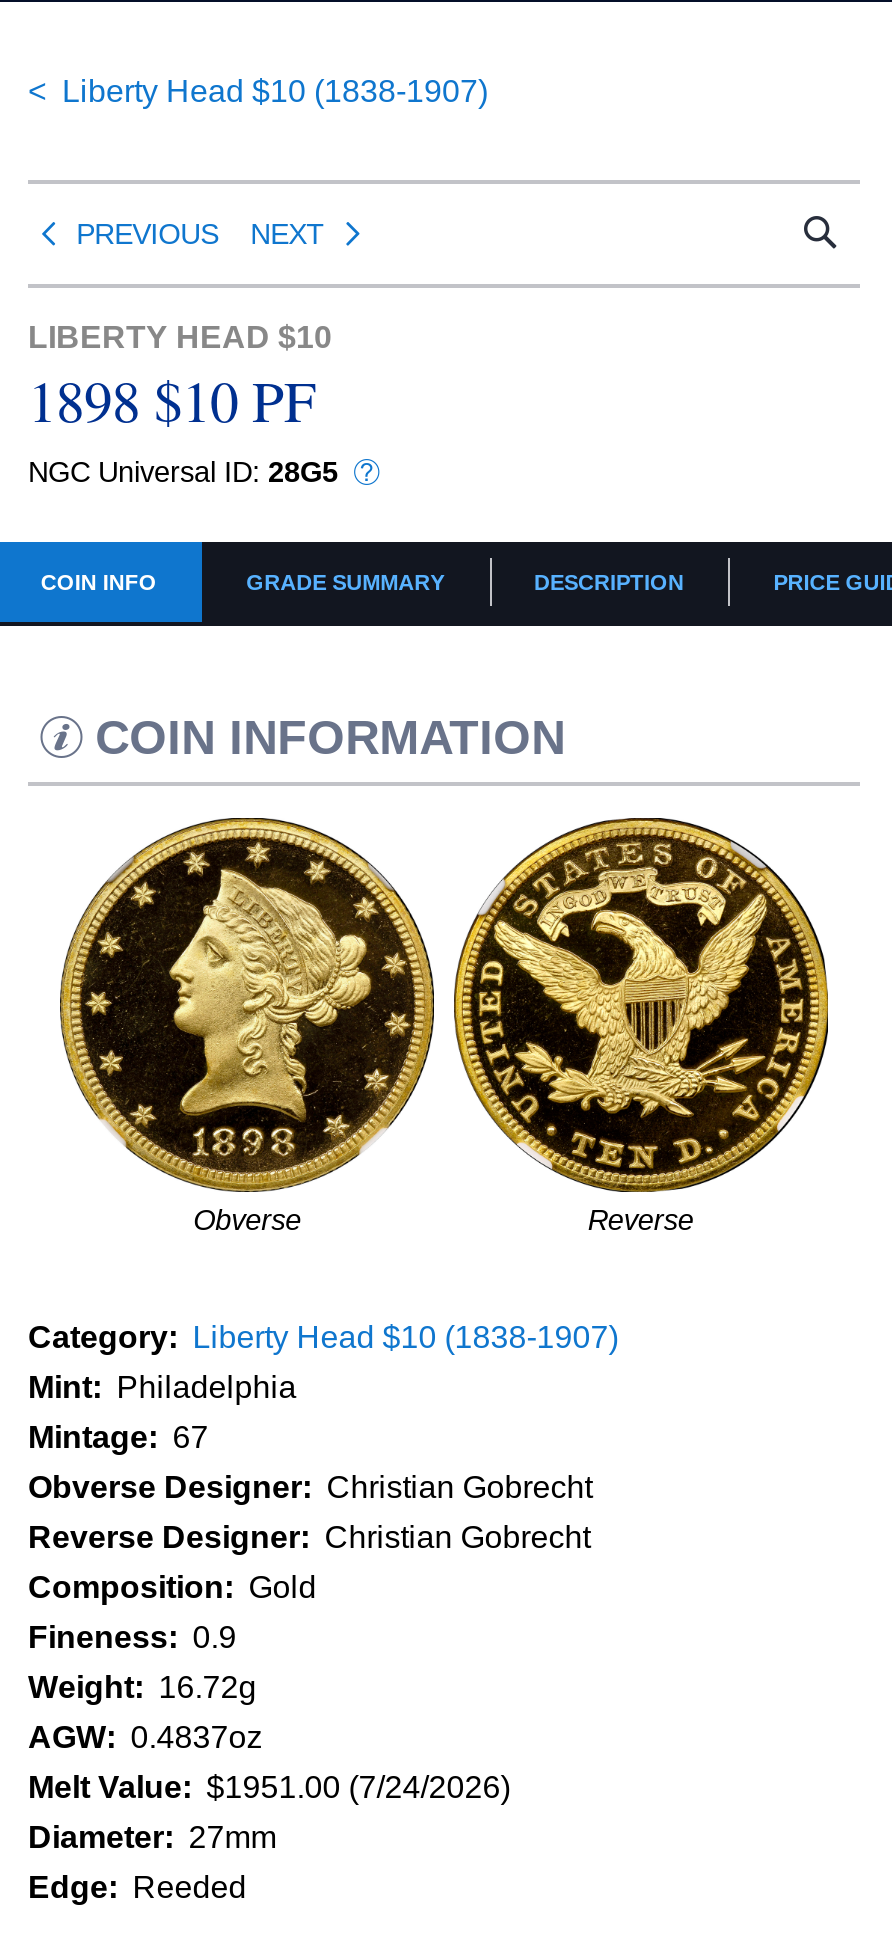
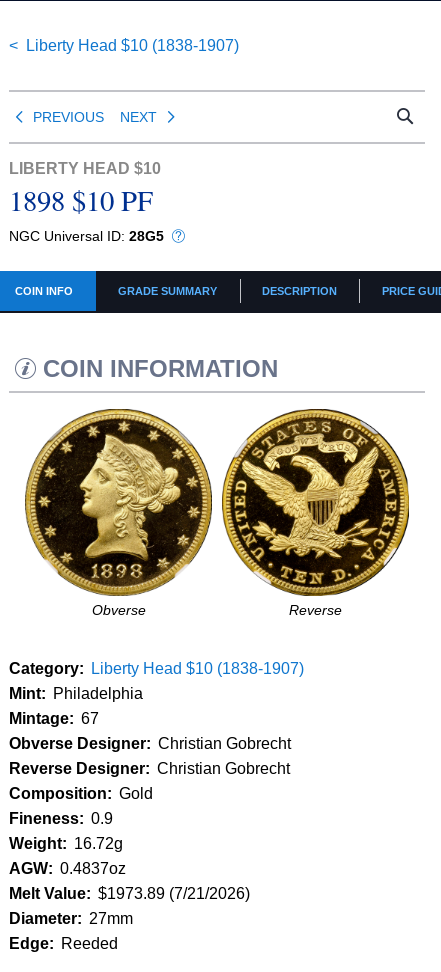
[28,1770,510,1804] Melt Value: $1951.00 (7/24/2026) -> [9,885,250,902] Melt Value: $1973.89 (7/21/2026)

